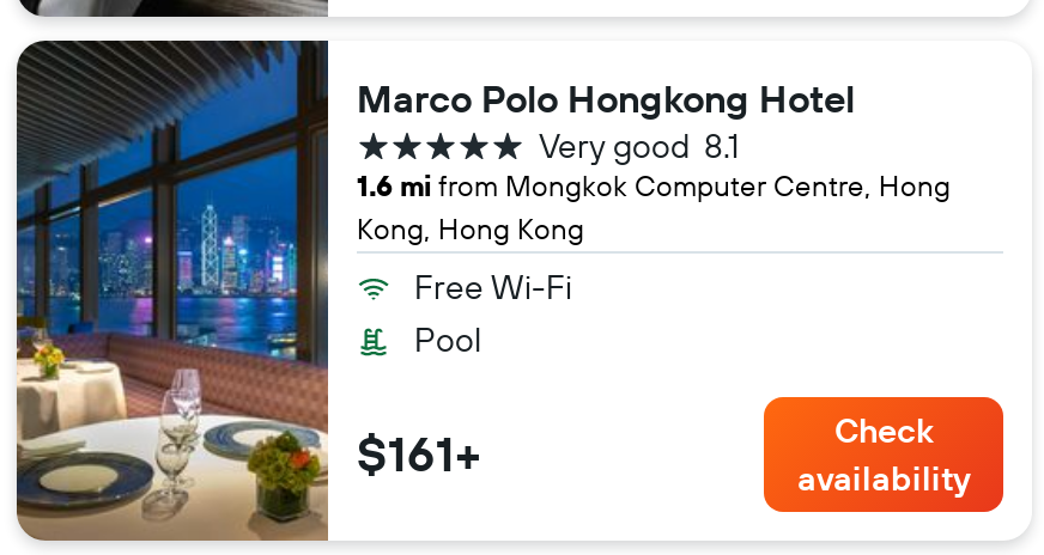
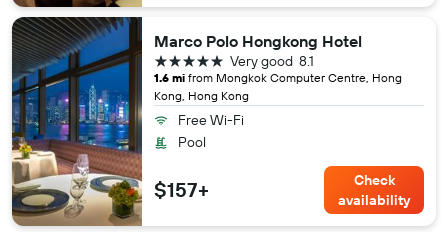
[357,423,481,483] $161+ -> [154,177,209,202] $157+

